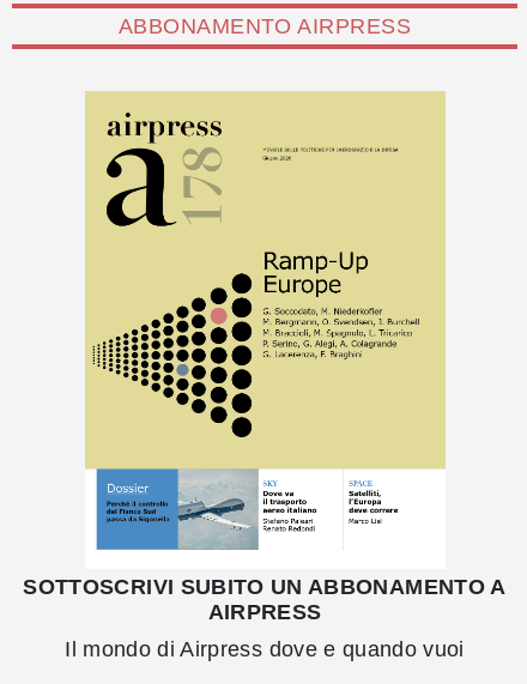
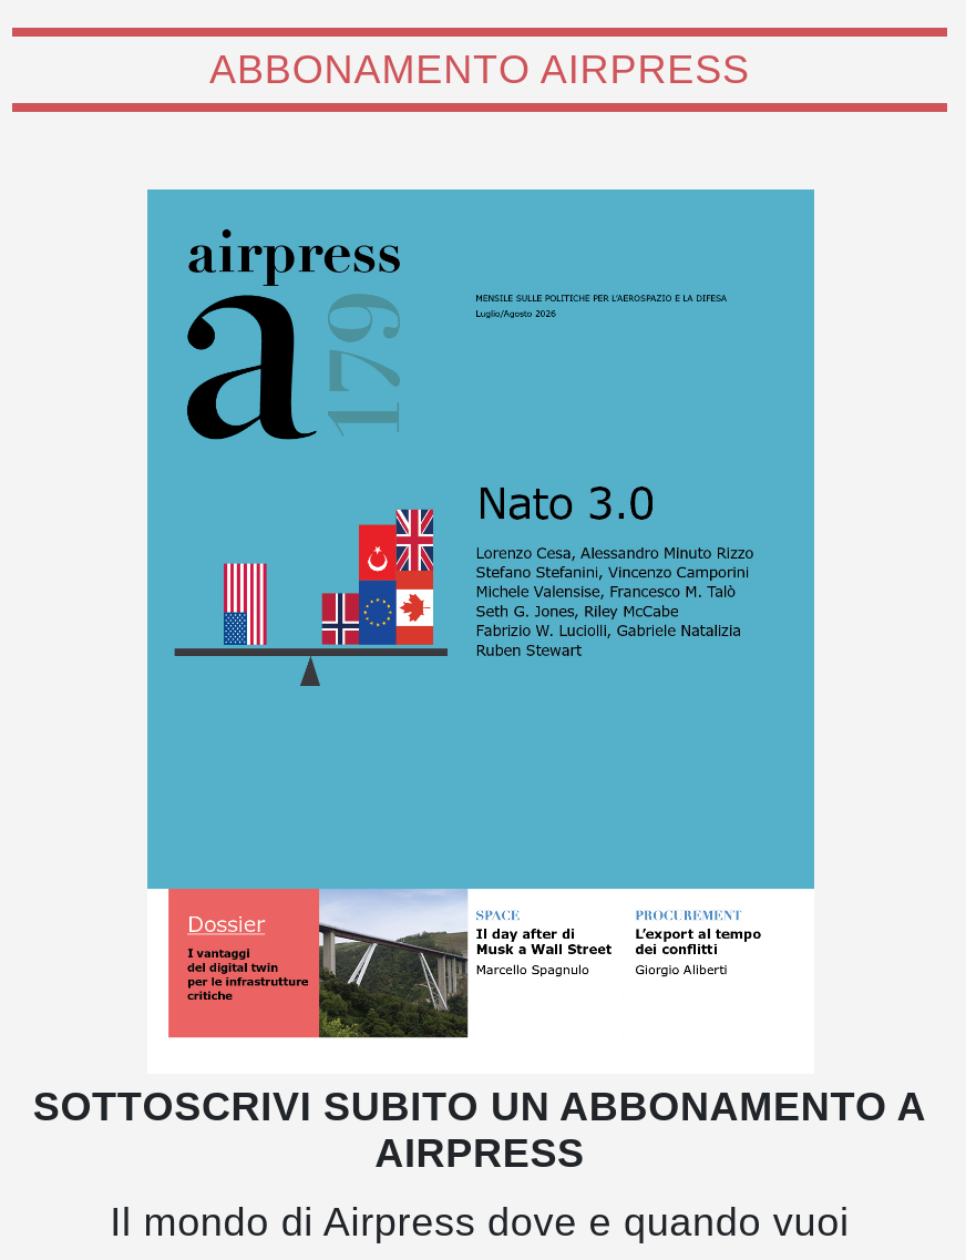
[85,91,446,551] [image] -> [145,188,816,1039] [image]

